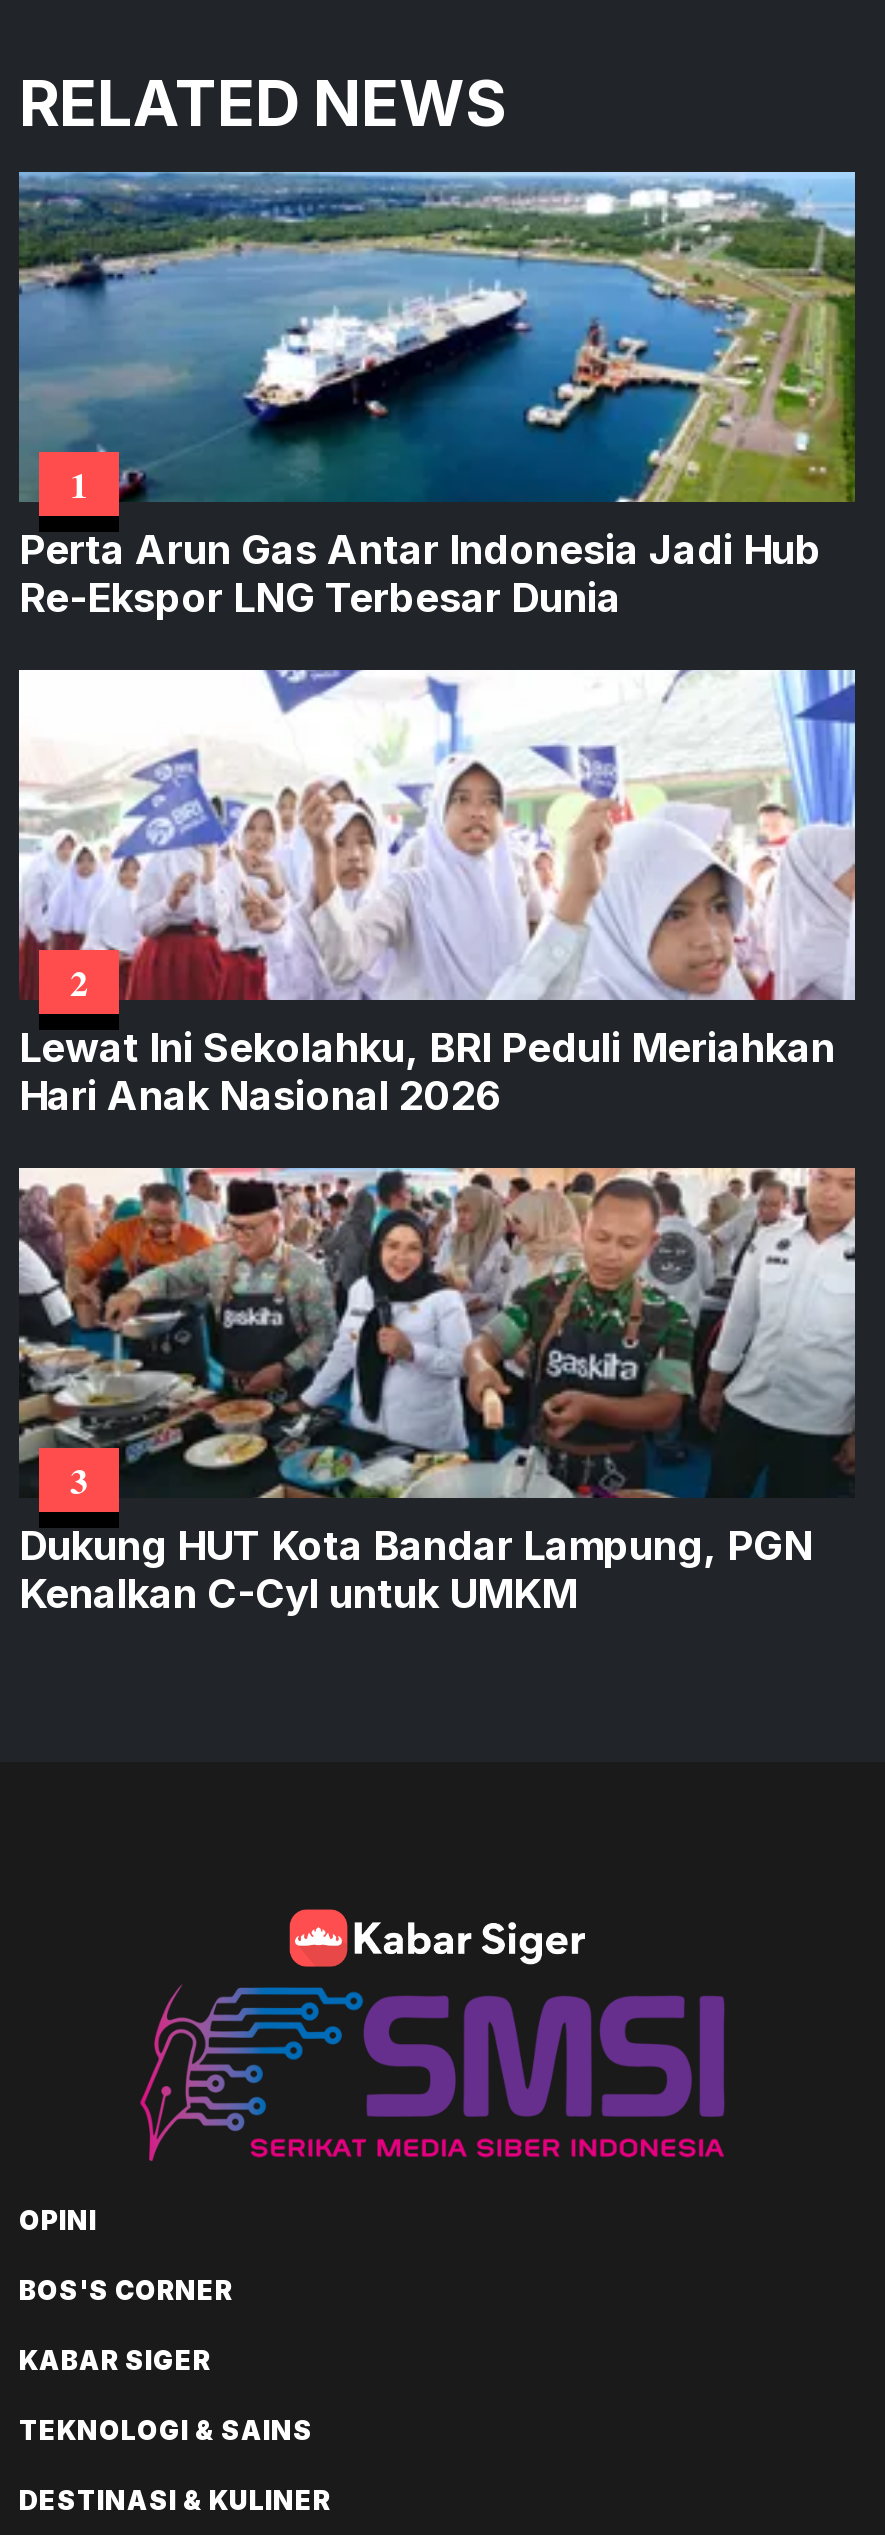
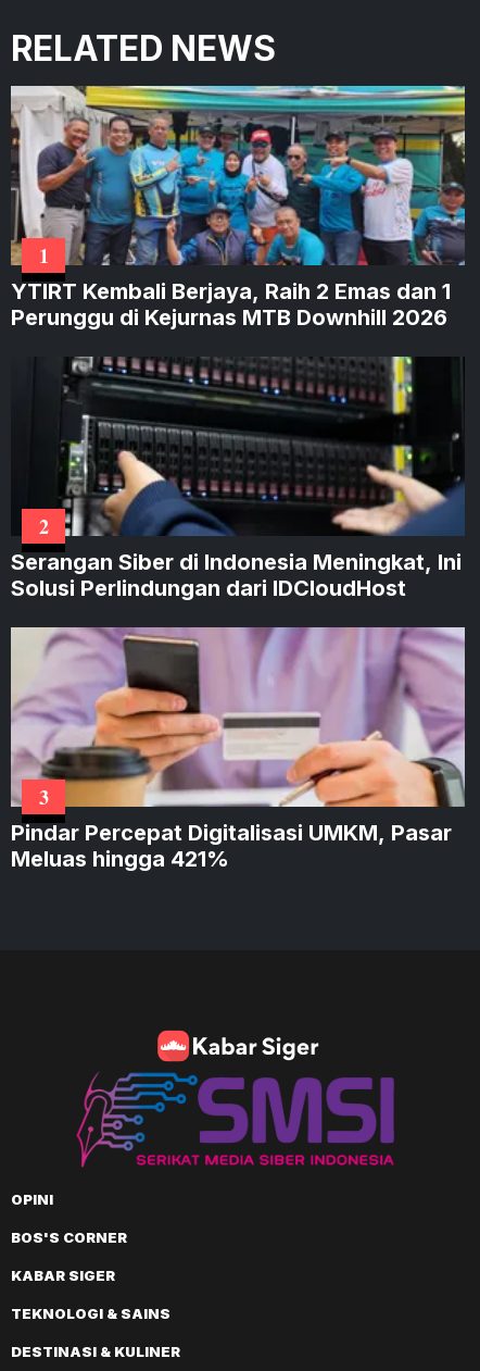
[17,170,857,621] [image] | Perta Arun Gas Antar Indonesia Jadi Hub | Re-Ekspor LNG Terbesar Dunia -> [10,85,466,330] [image] | YTIRT Kembali Berjaya, Raih 2 Emas dan 1 | Perunggu di Kejurnas MTB Downhill 2026
[17,668,857,1119] [image] | Lewat Ini Sekolahku, BRI Peduli Meriahkan | Hari Anak Nasional 2026 -> [11,356,465,601] [image] | Serangan Siber di Indonesia Meningkat, Ini | Solusi Perlindungan dari IDCloudHost
[19,1166,857,1617] [image] | Dukung HUT Kota Bandar Lampung, PGN | Kenalkan C-Cyl untuk UMKM -> [10,626,466,871] [image] | Pindar Percepat Digitalisasi UMKM, Pasar | Meluas hingga 421%

